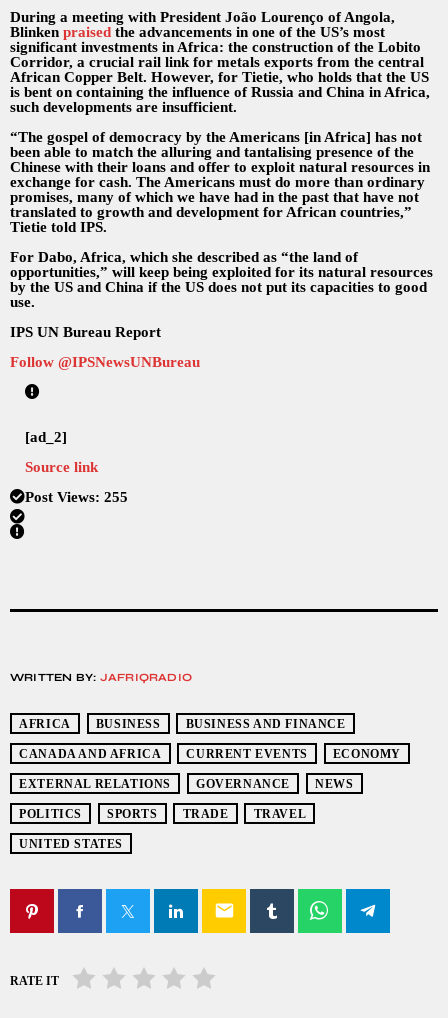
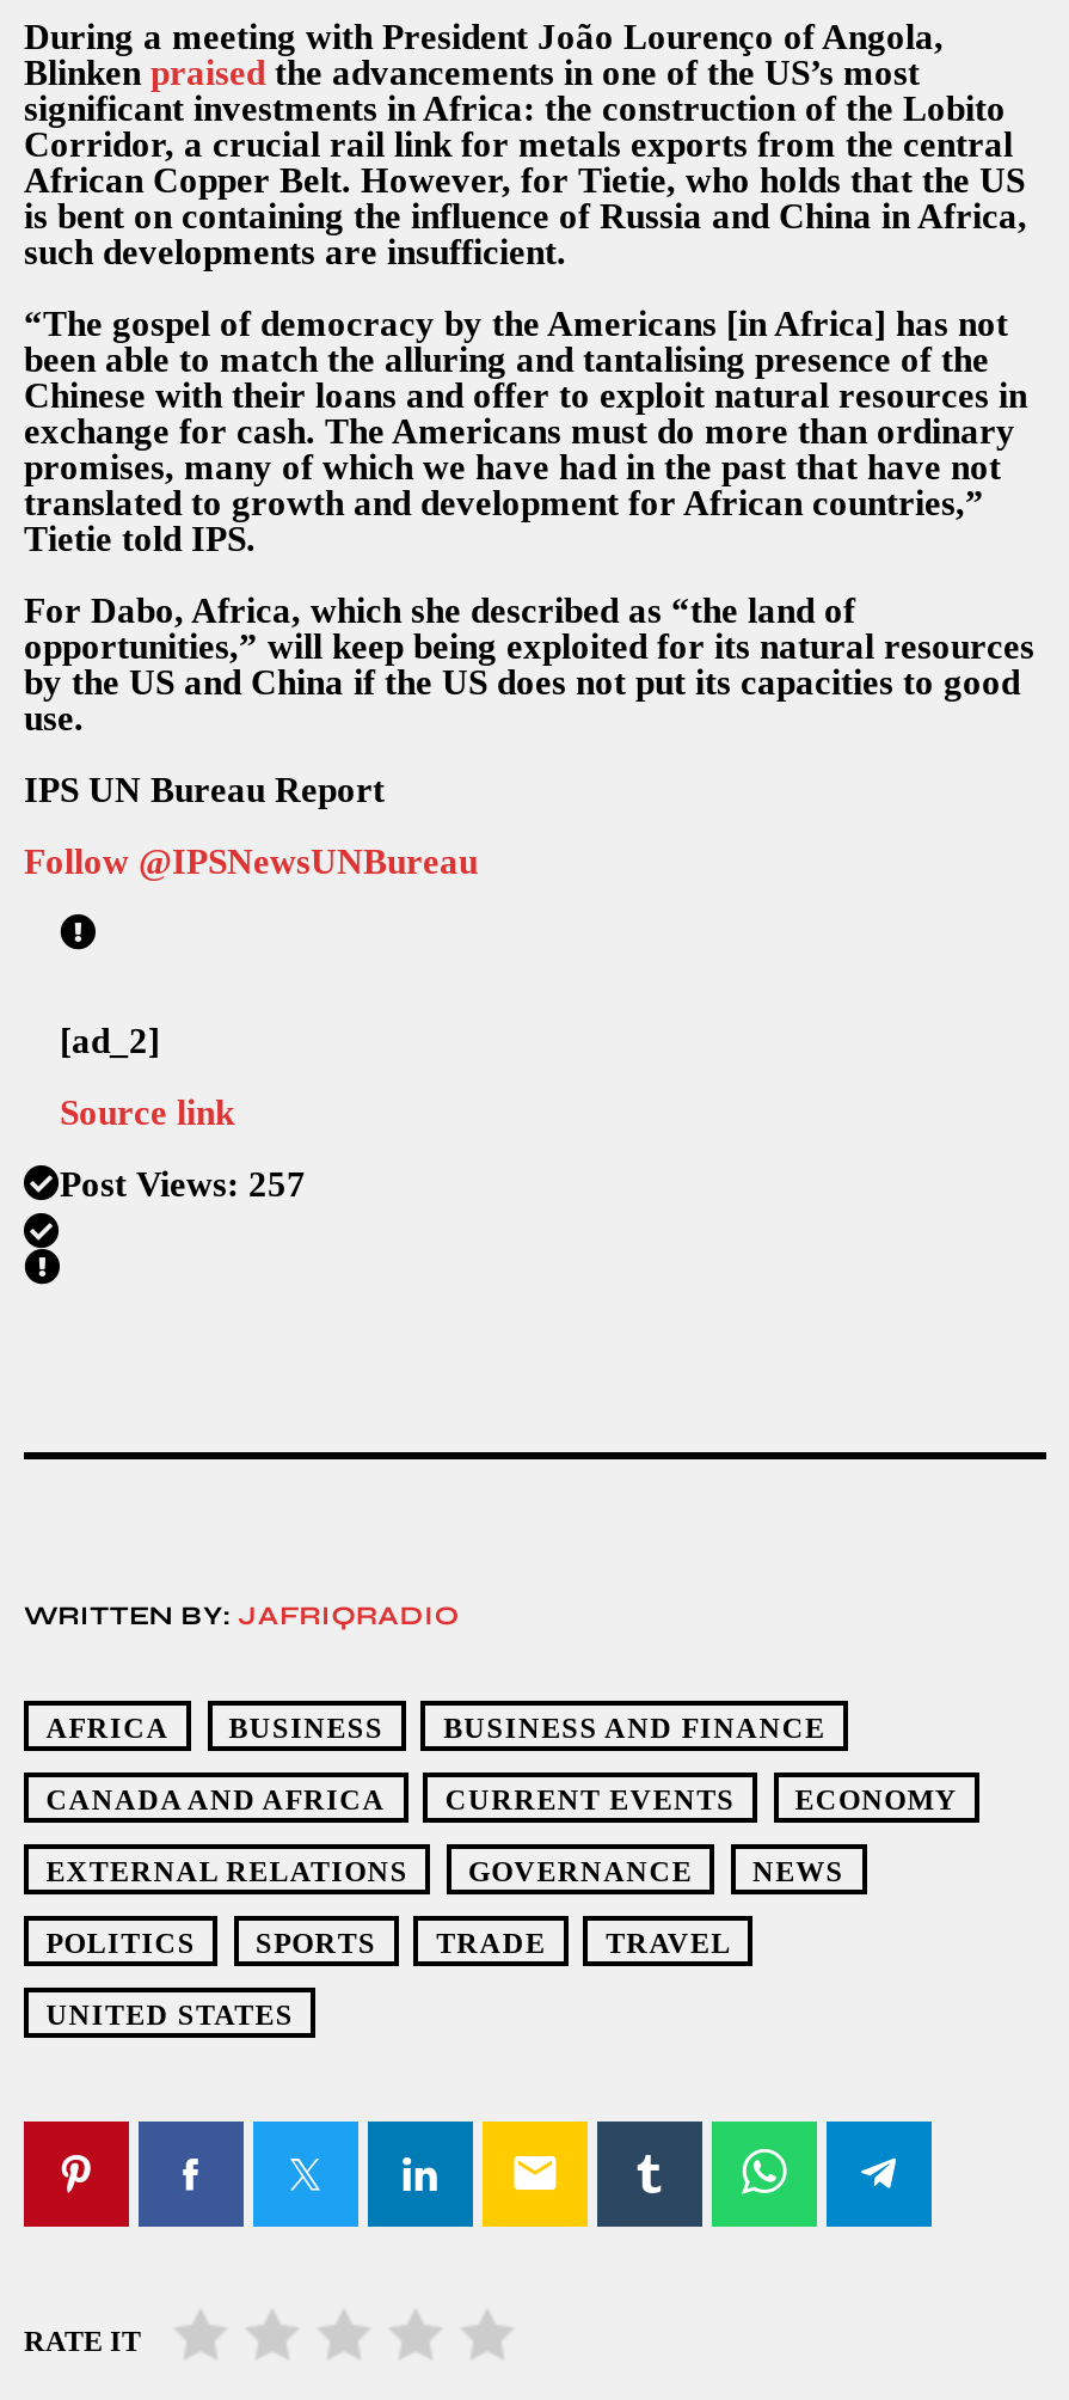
[25,489,128,504] Post Views: 255 -> [60,1165,306,1201] Post Views: 257

